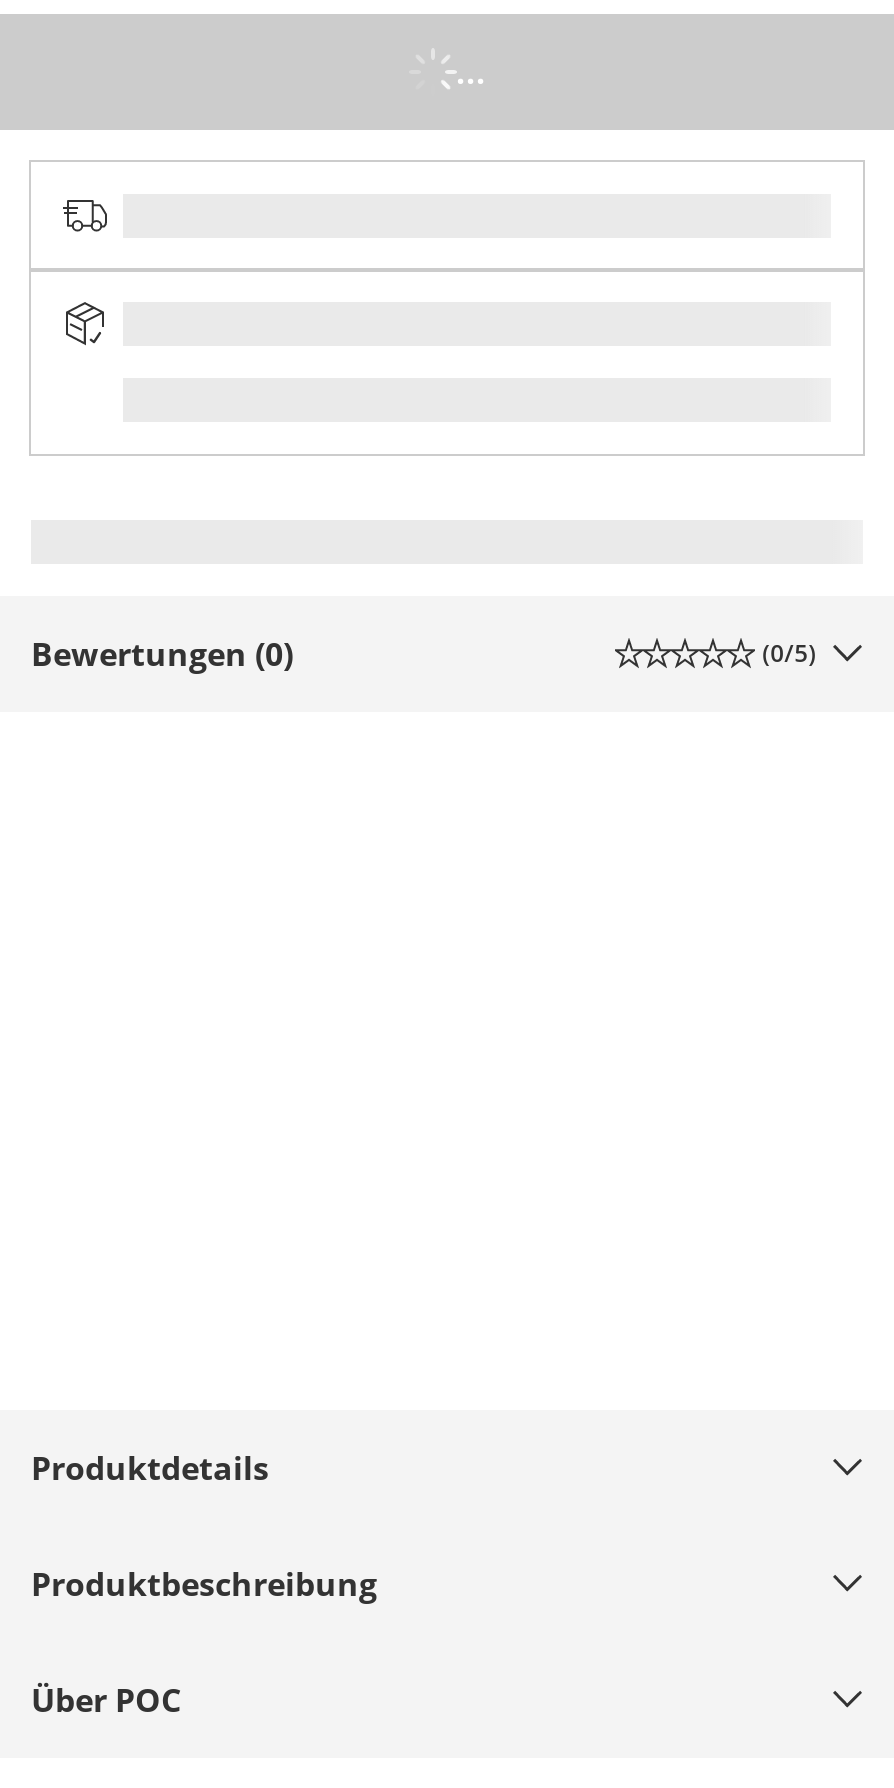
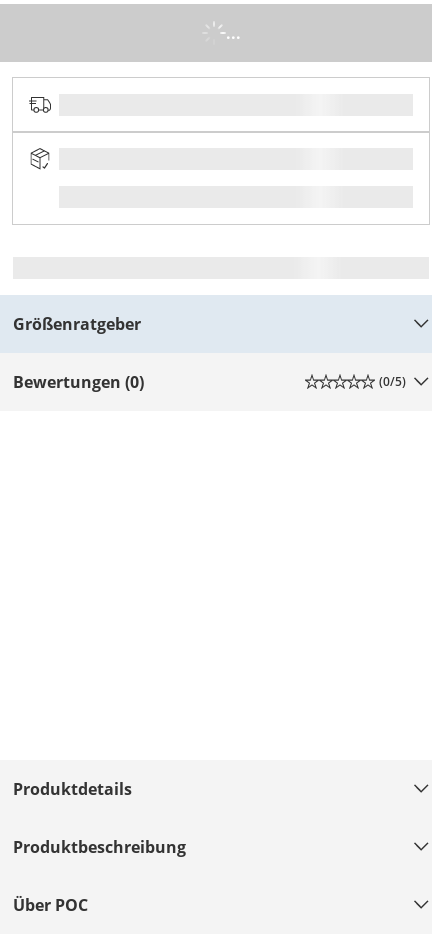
none -> [13,313,141,335] Größenratgeber

